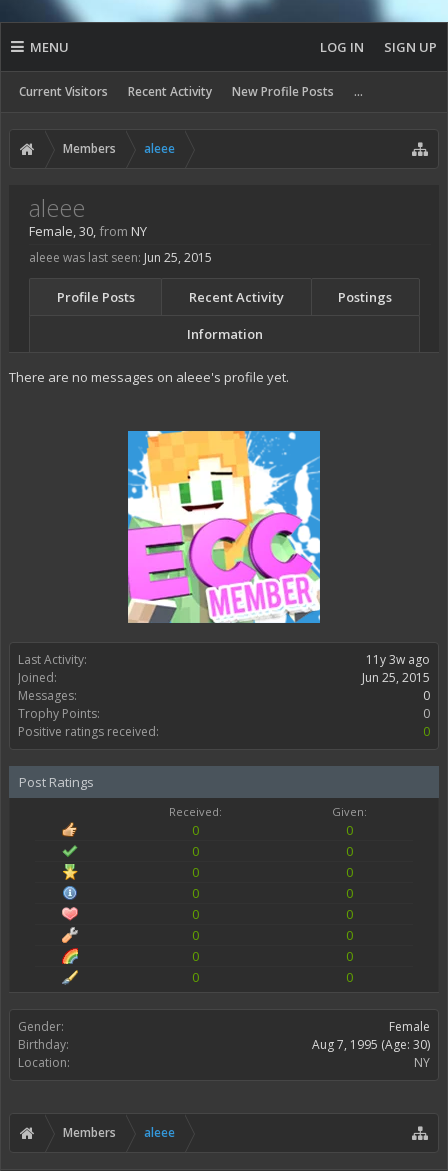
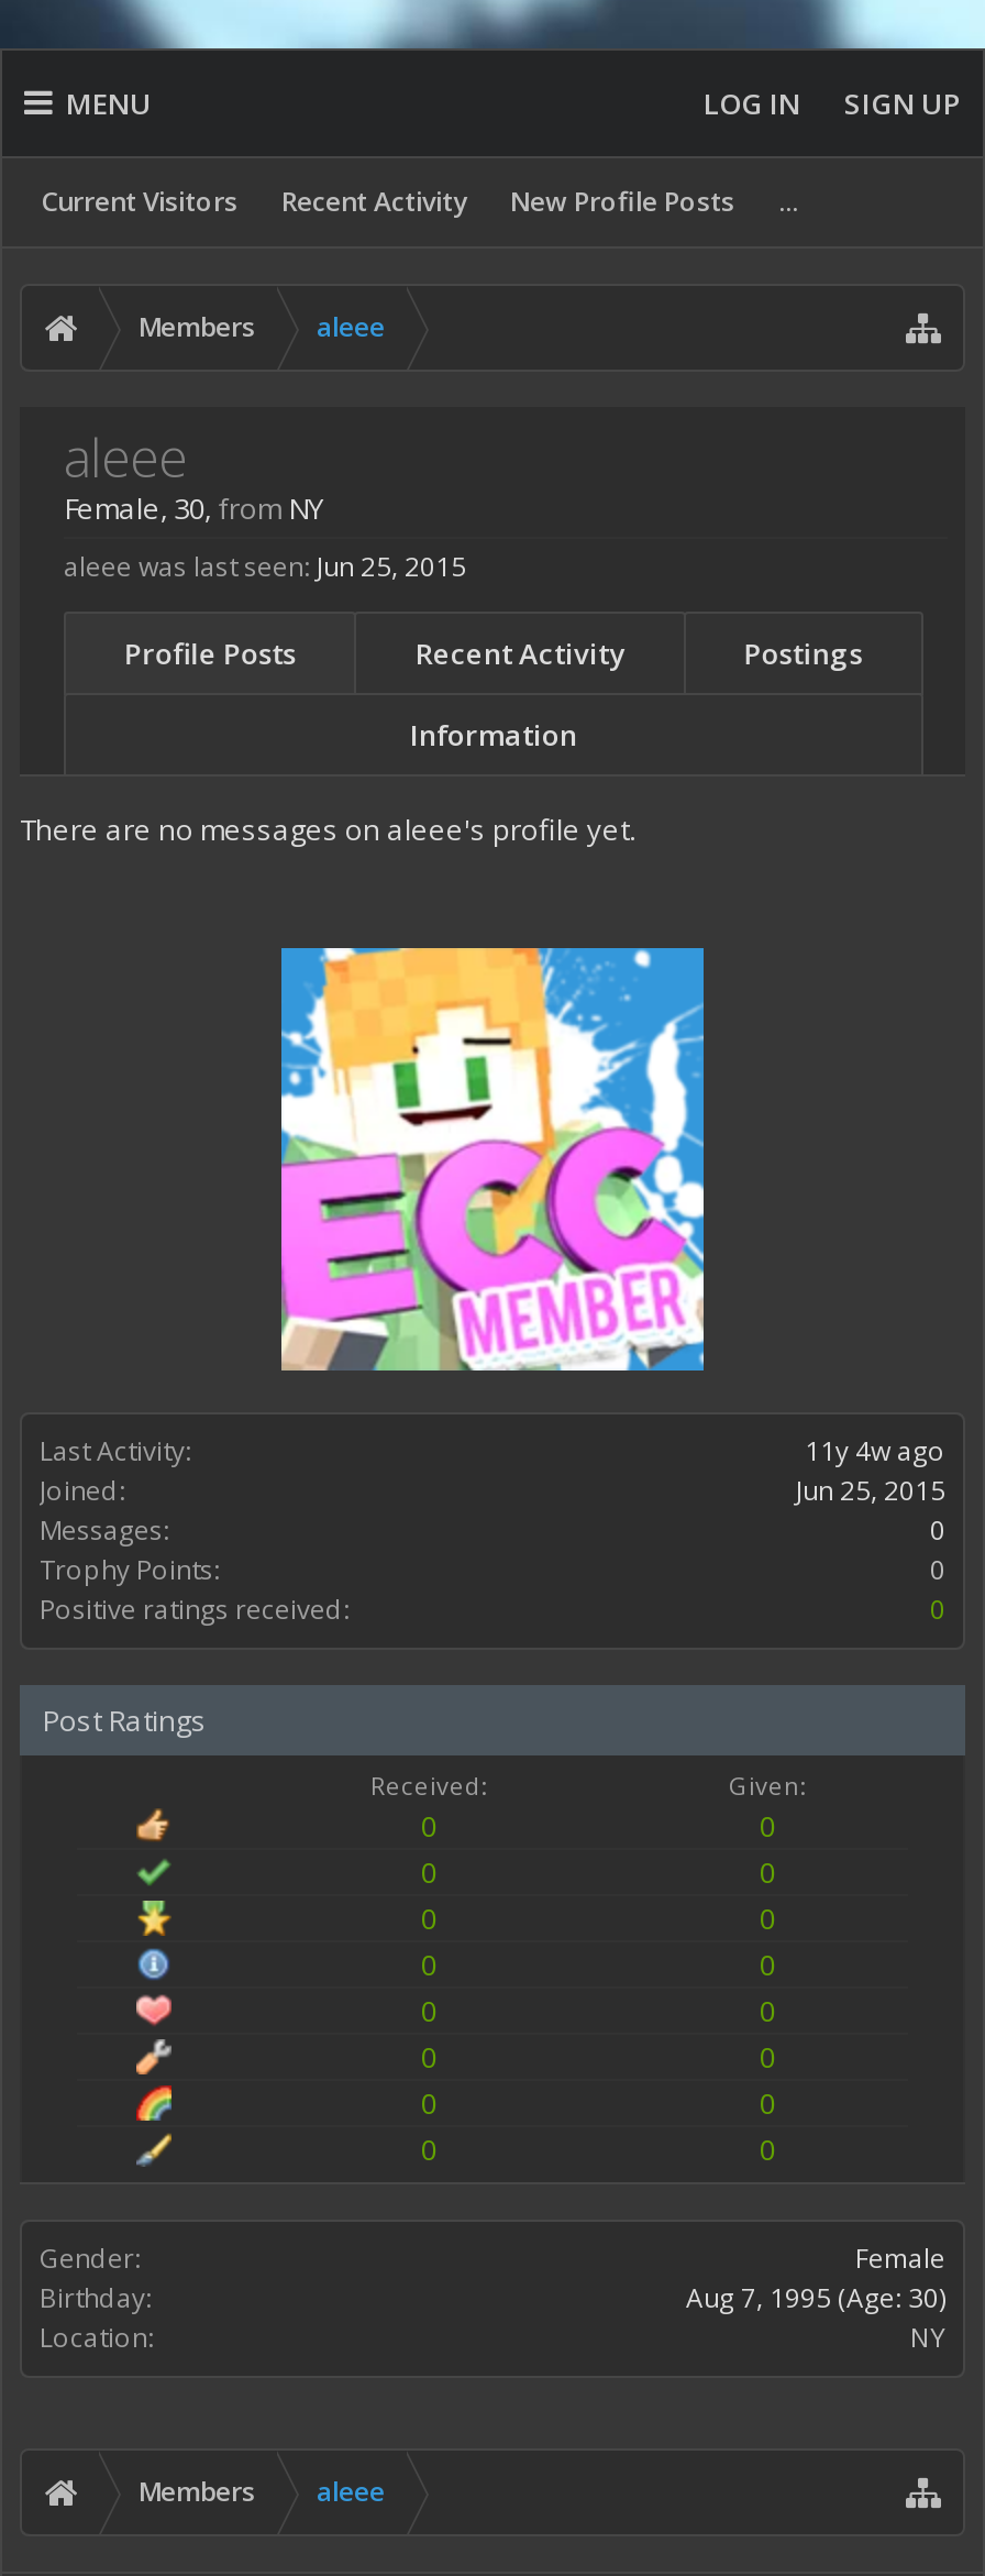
[366,651,430,668] 11y 3w ago -> [805,1432,945,1469] 11y 4w ago

